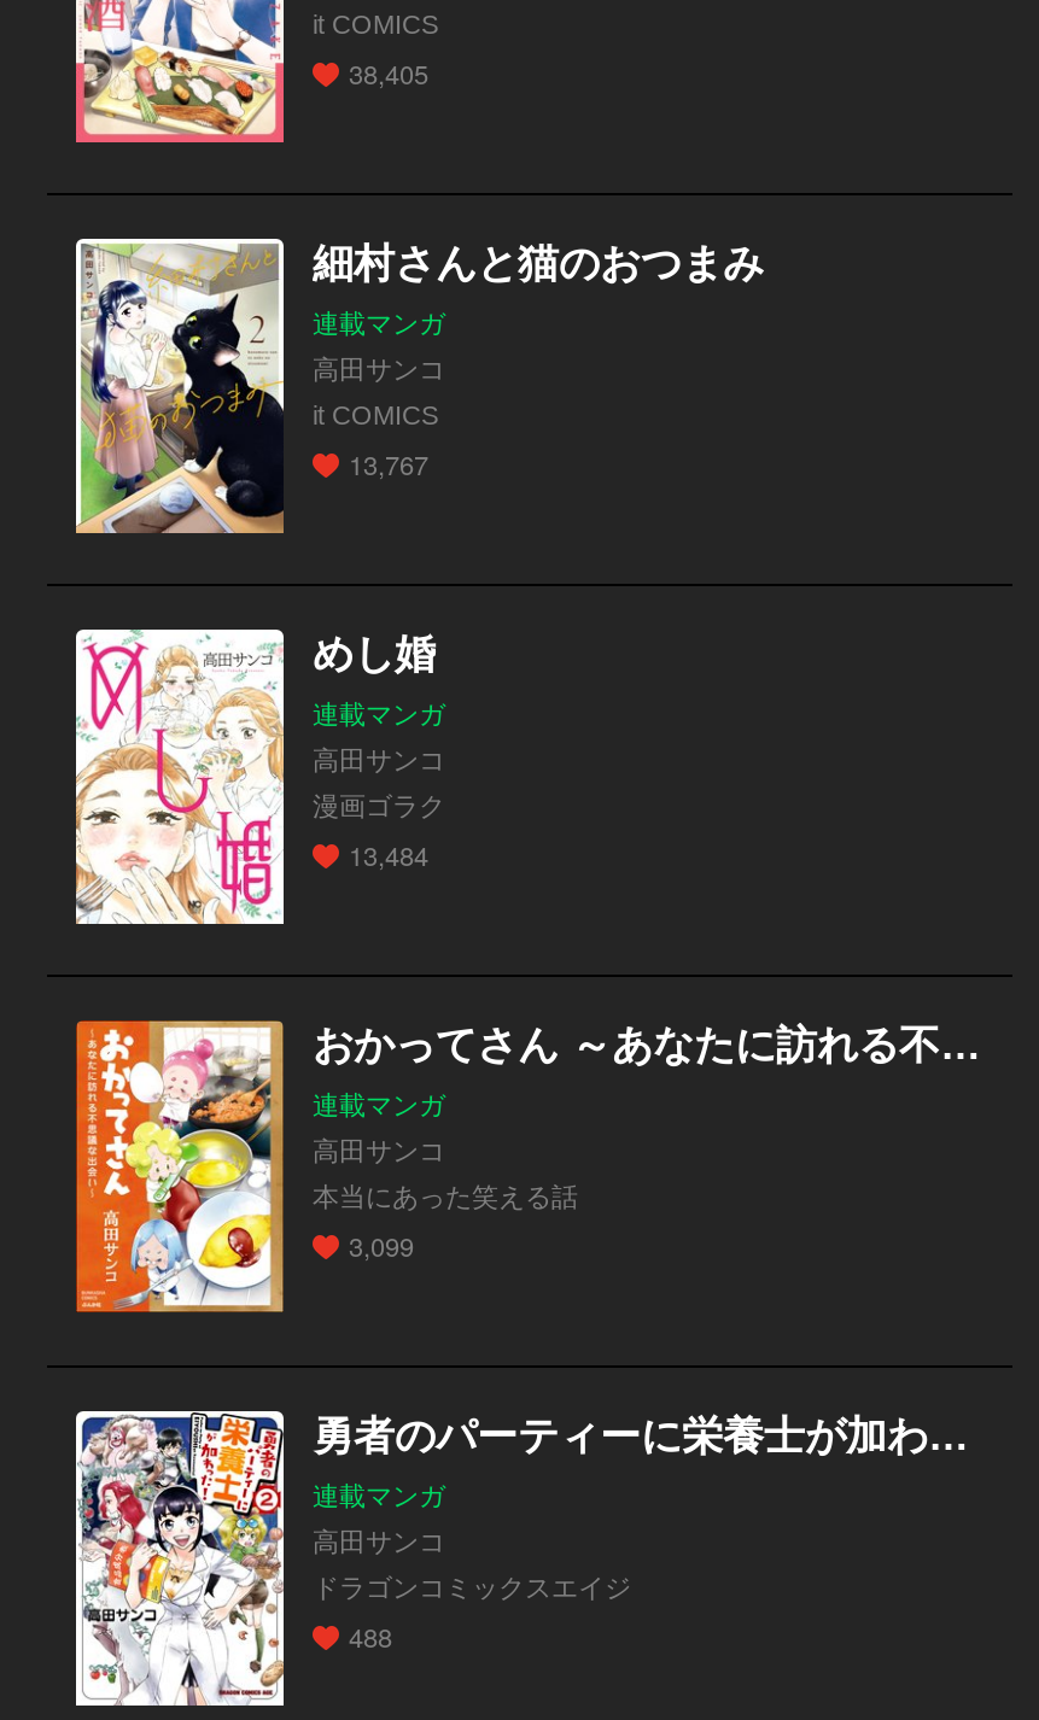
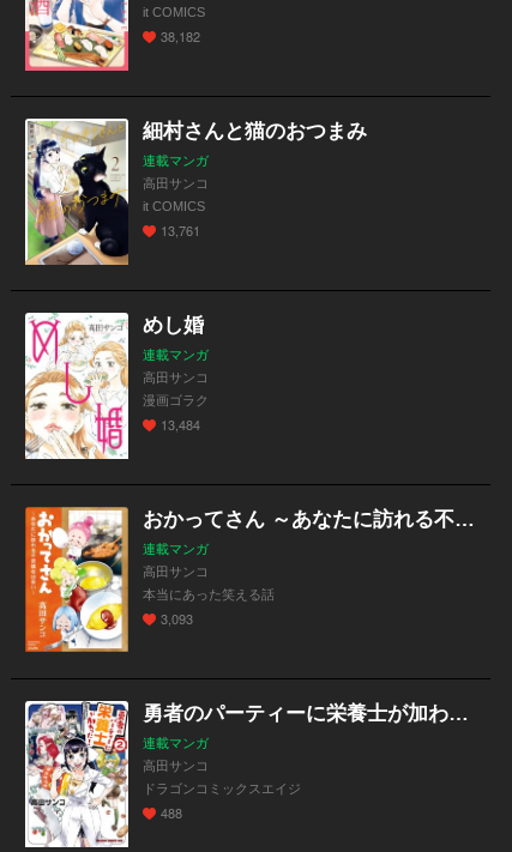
[349,53,428,92] 38,405 -> [161,26,200,46] 38,182
[349,444,428,482] 13,767 -> [161,220,200,240] 13,761
[349,1225,414,1264] 3,099 -> [161,609,193,628] 3,093

